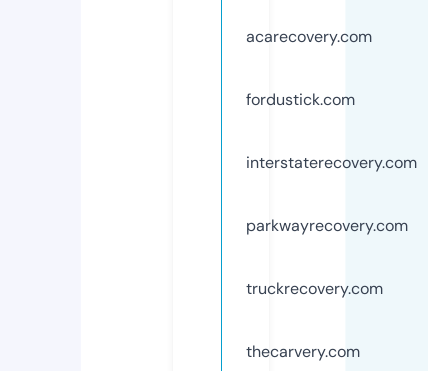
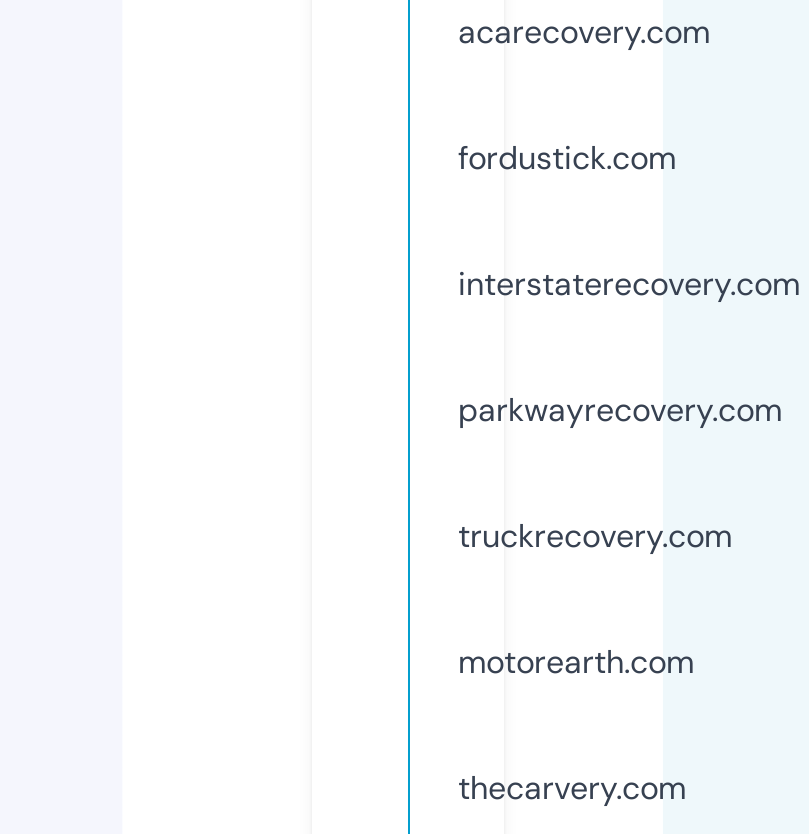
none -> [458,641,694,683] motorearth.com

